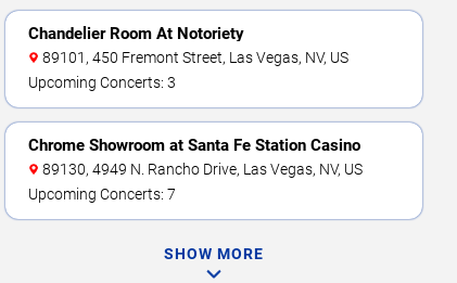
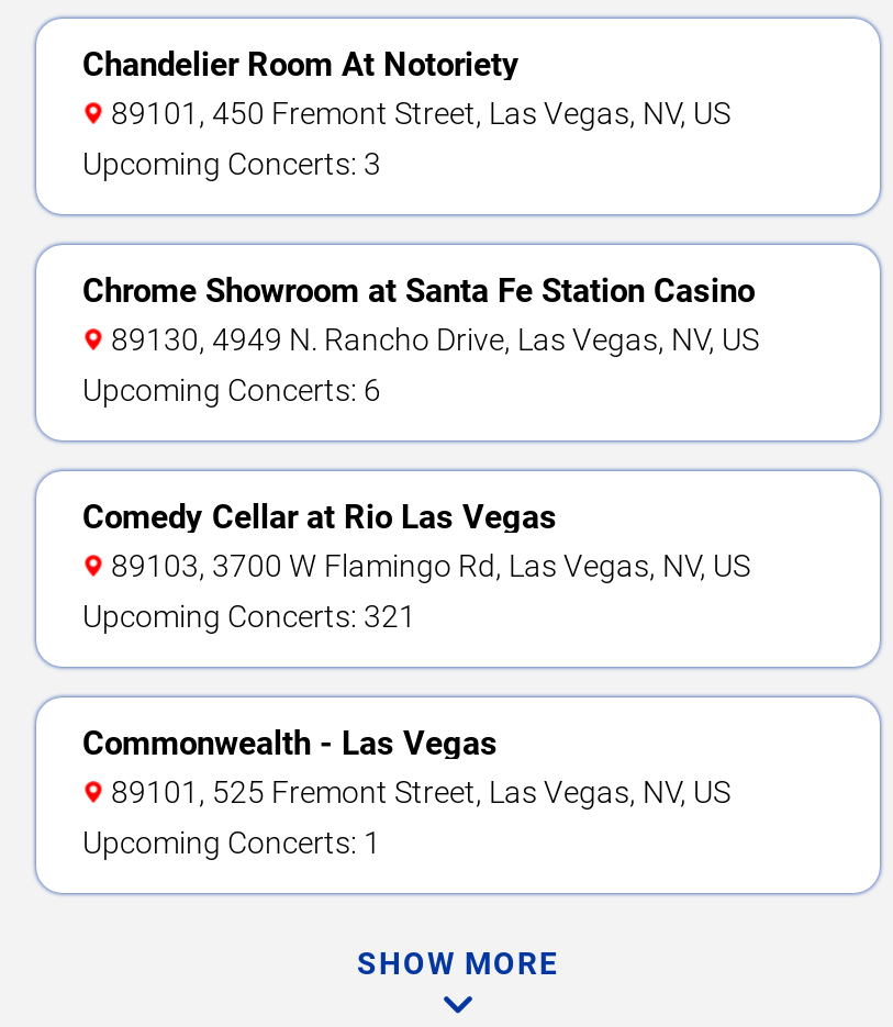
[28,185,176,203] Upcoming Concerts: 7 -> [82,372,750,860] Upcoming Concerts: 6 | Comedy Cellar at Rio Las Vegas | 89103, 3700 W Flamingo Rd, Las Vegas, NV, US | Upcoming Concerts: 321 | Commonwealth - Las Vegas | 89101, 525 Fremont Street, Las Vegas, NV, US | Upcoming Concerts: 1

